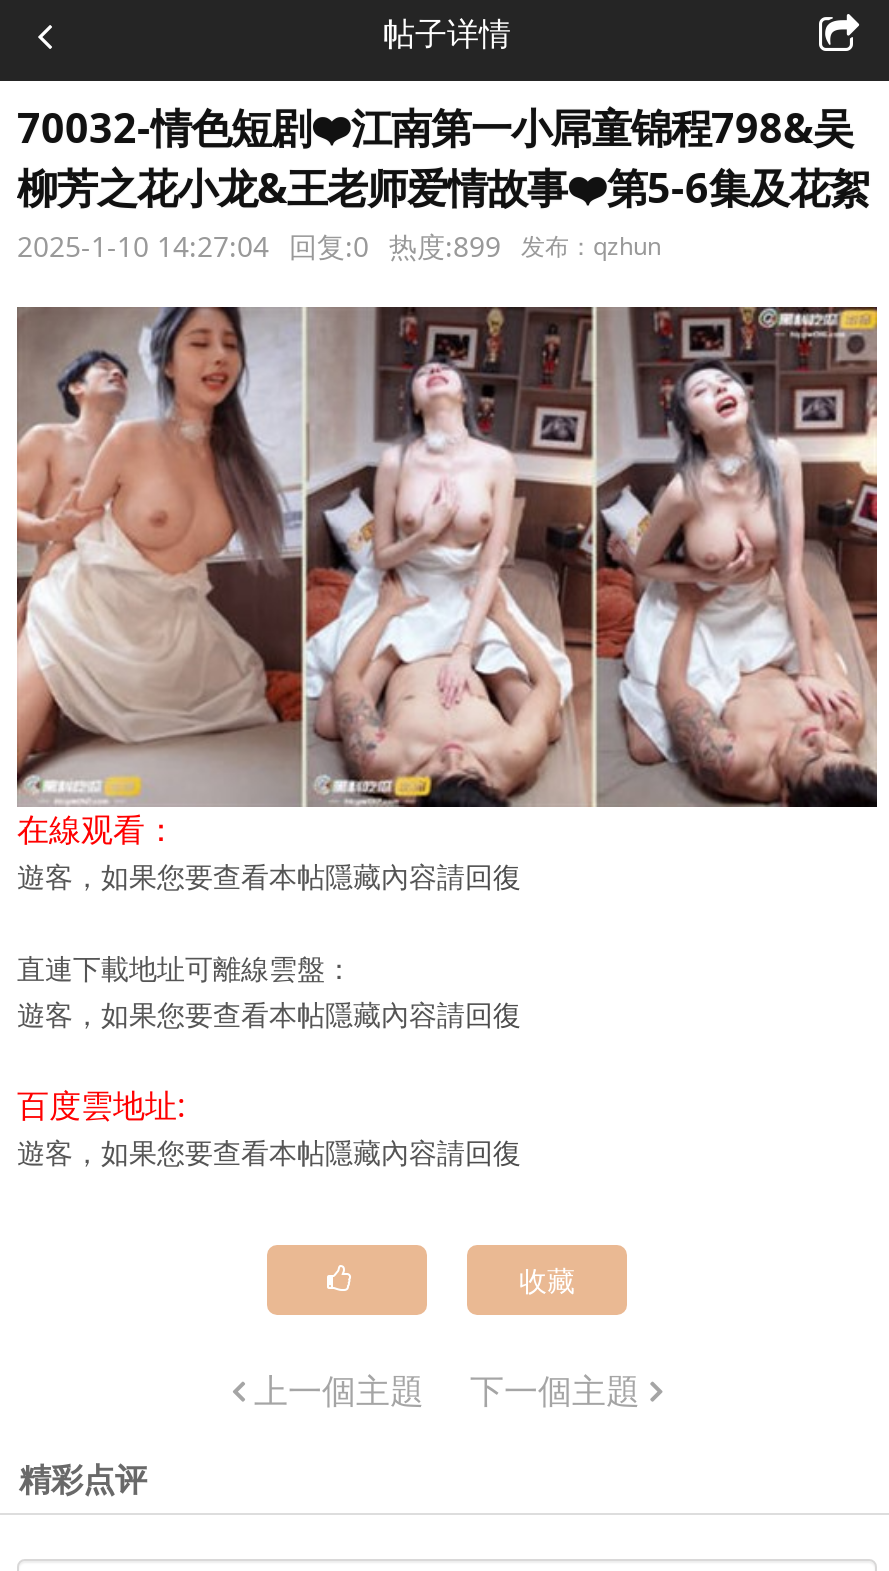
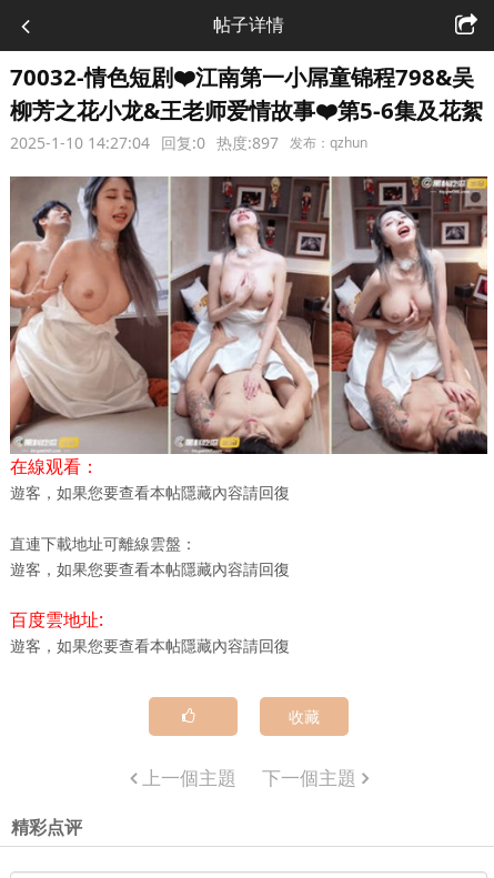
[17,227,661,265] 2025-1-10 14:27:04 回复:0 热度:899 发布：qzhun -> [10,132,367,153] 2025-1-10 14:27:04 回复:0 热度:897 发布：qzhun

